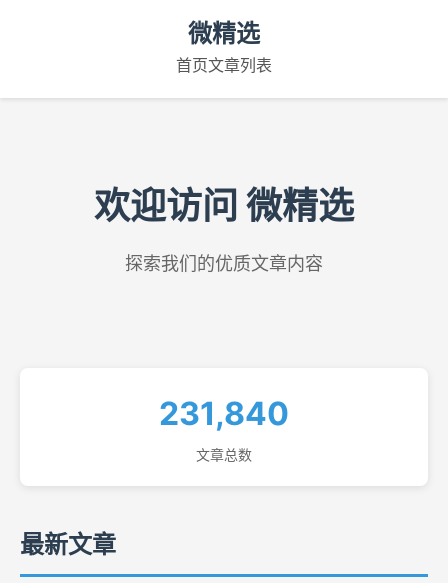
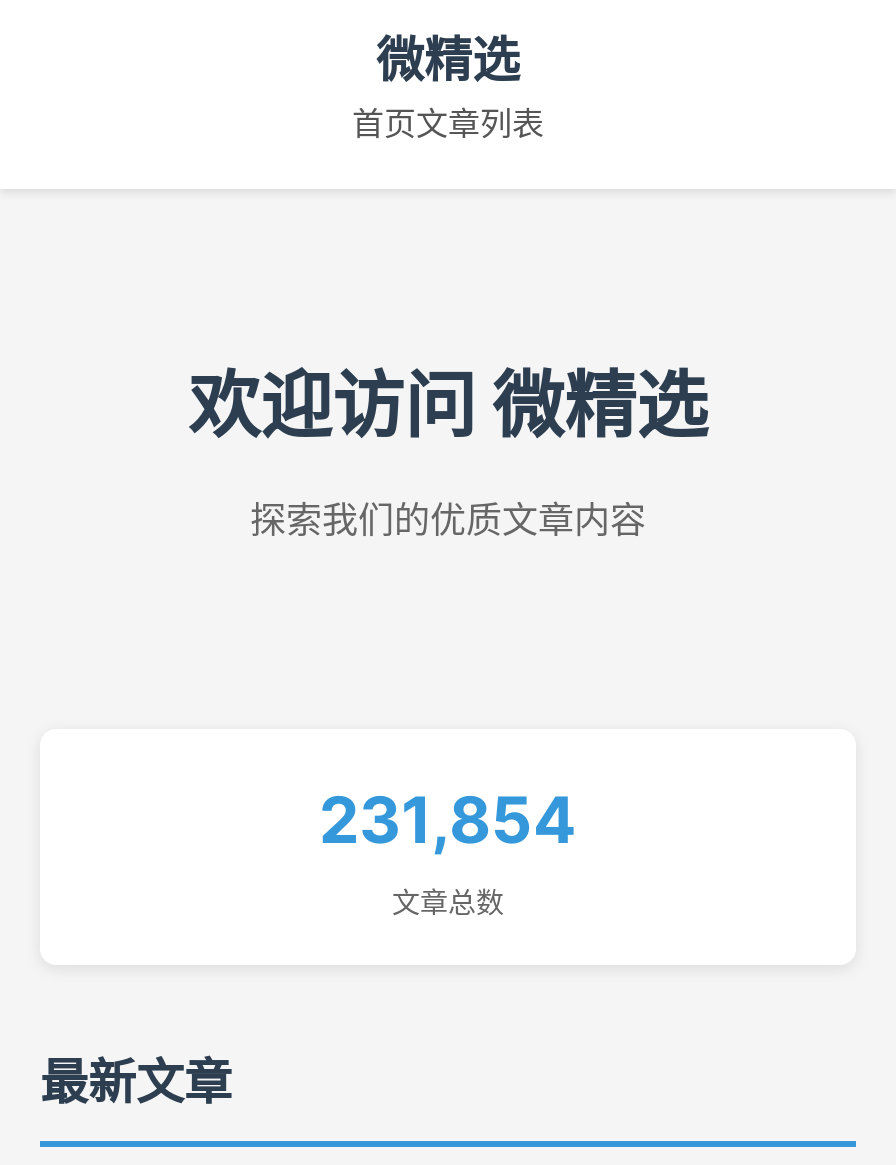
[159,394,289,433] 231,840 -> [319,781,577,859] 231,854

